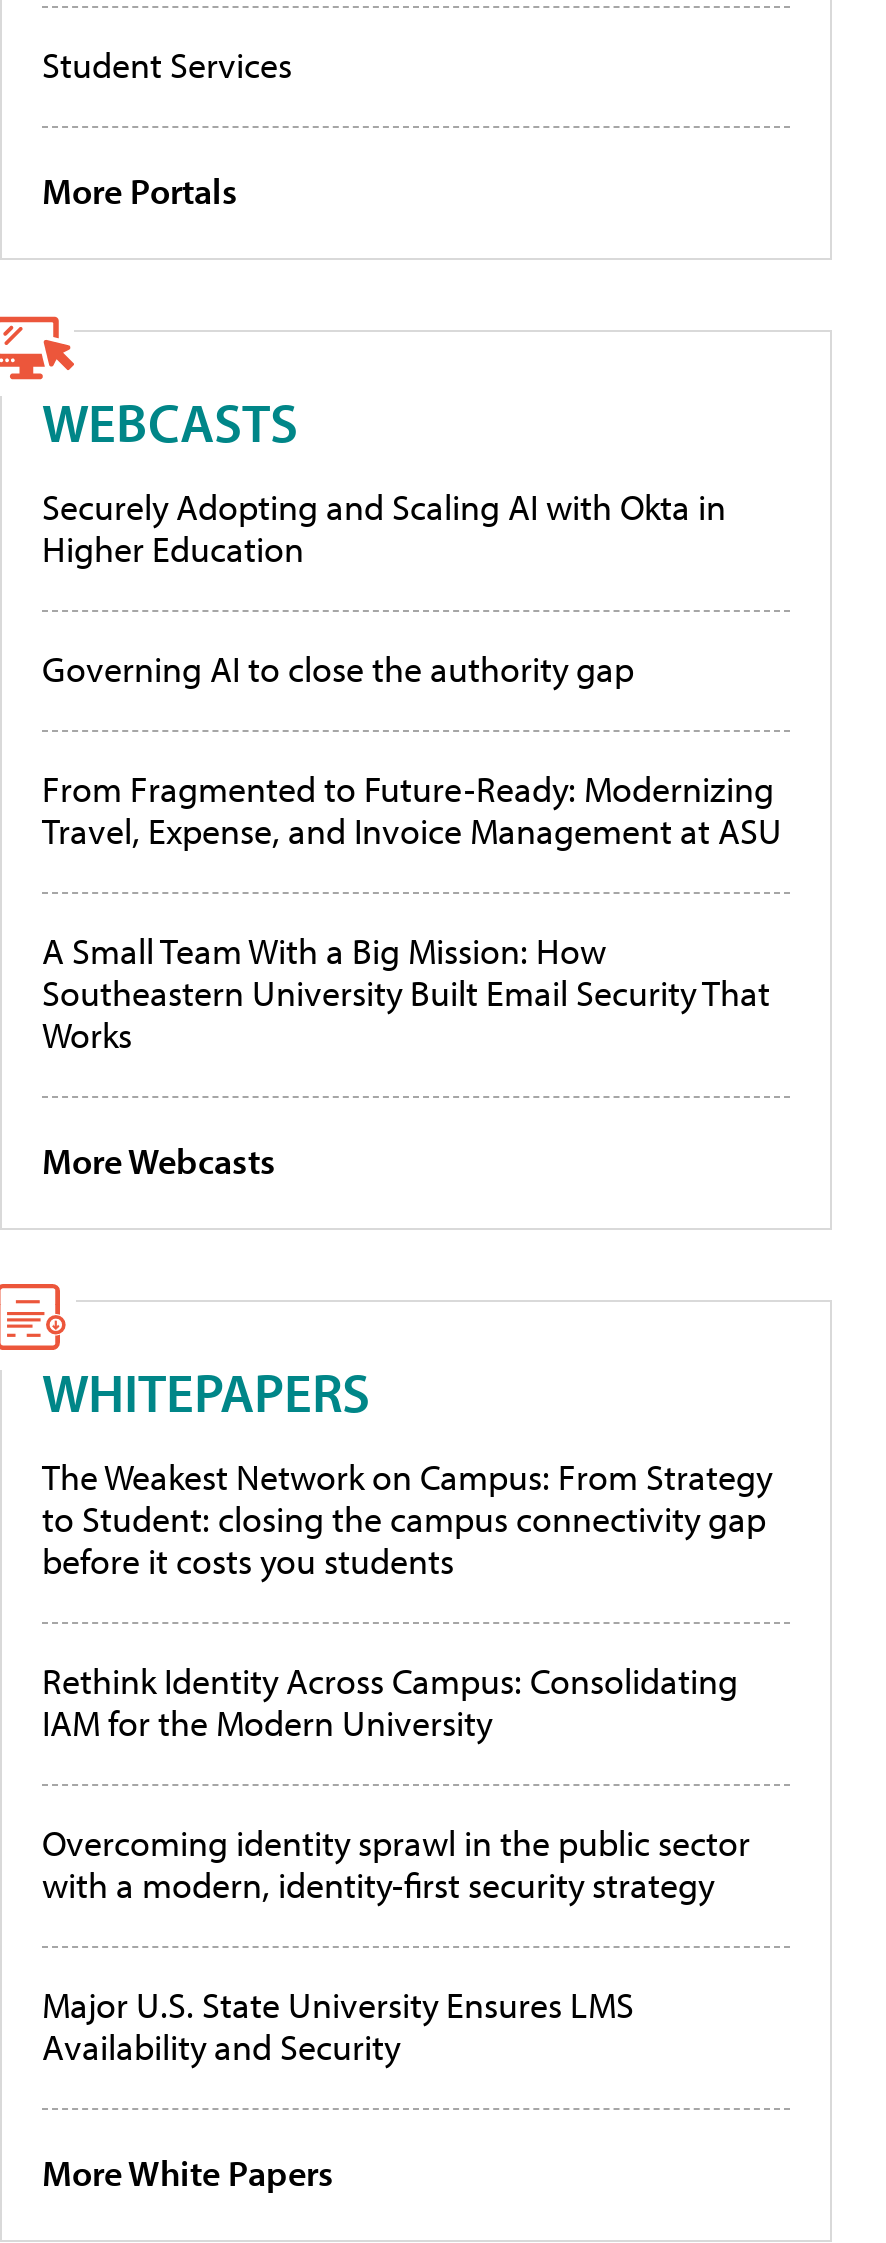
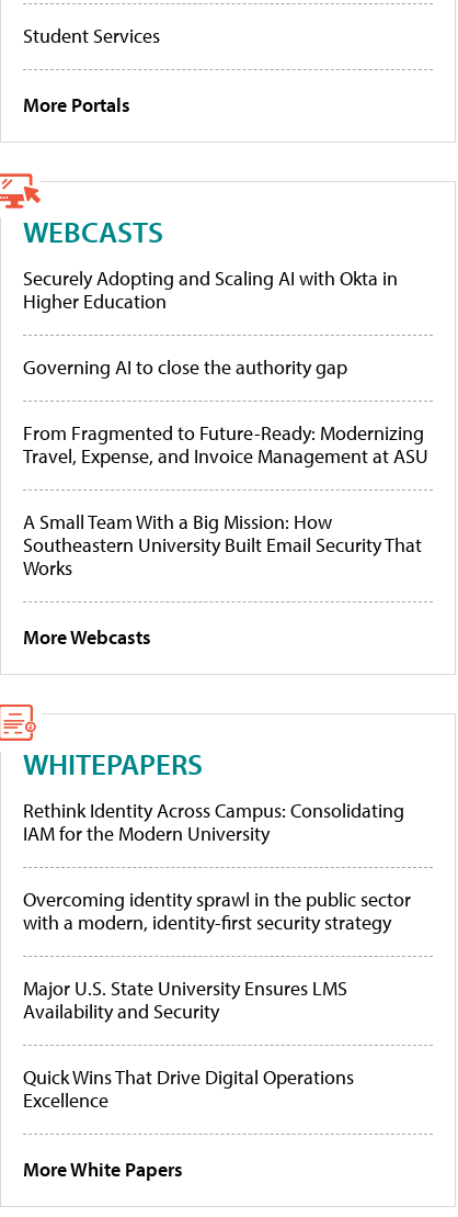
[42,1454,772,1584] The Weakest Network on Campus: From Strategy | to Student: closing the campus connectivity gap | before it costs you students -> none
moved [42,1658,750,2070] -> [23,798,411,1024]: Rethink Identity Across Campus: Consolidating | IAM for the Modern University | Overcoming identity sprawl in the public sector | with a modern, identity-first security strategy | Major U.S. State University Ensures LMS | Availability and Security
none -> [23,1064,354,1113] Quick Wins That Drive Digital Operations | Excellence

